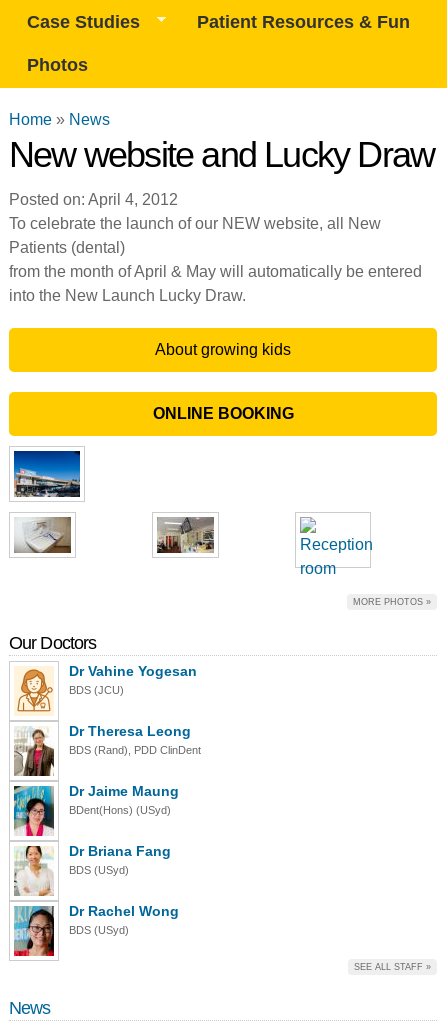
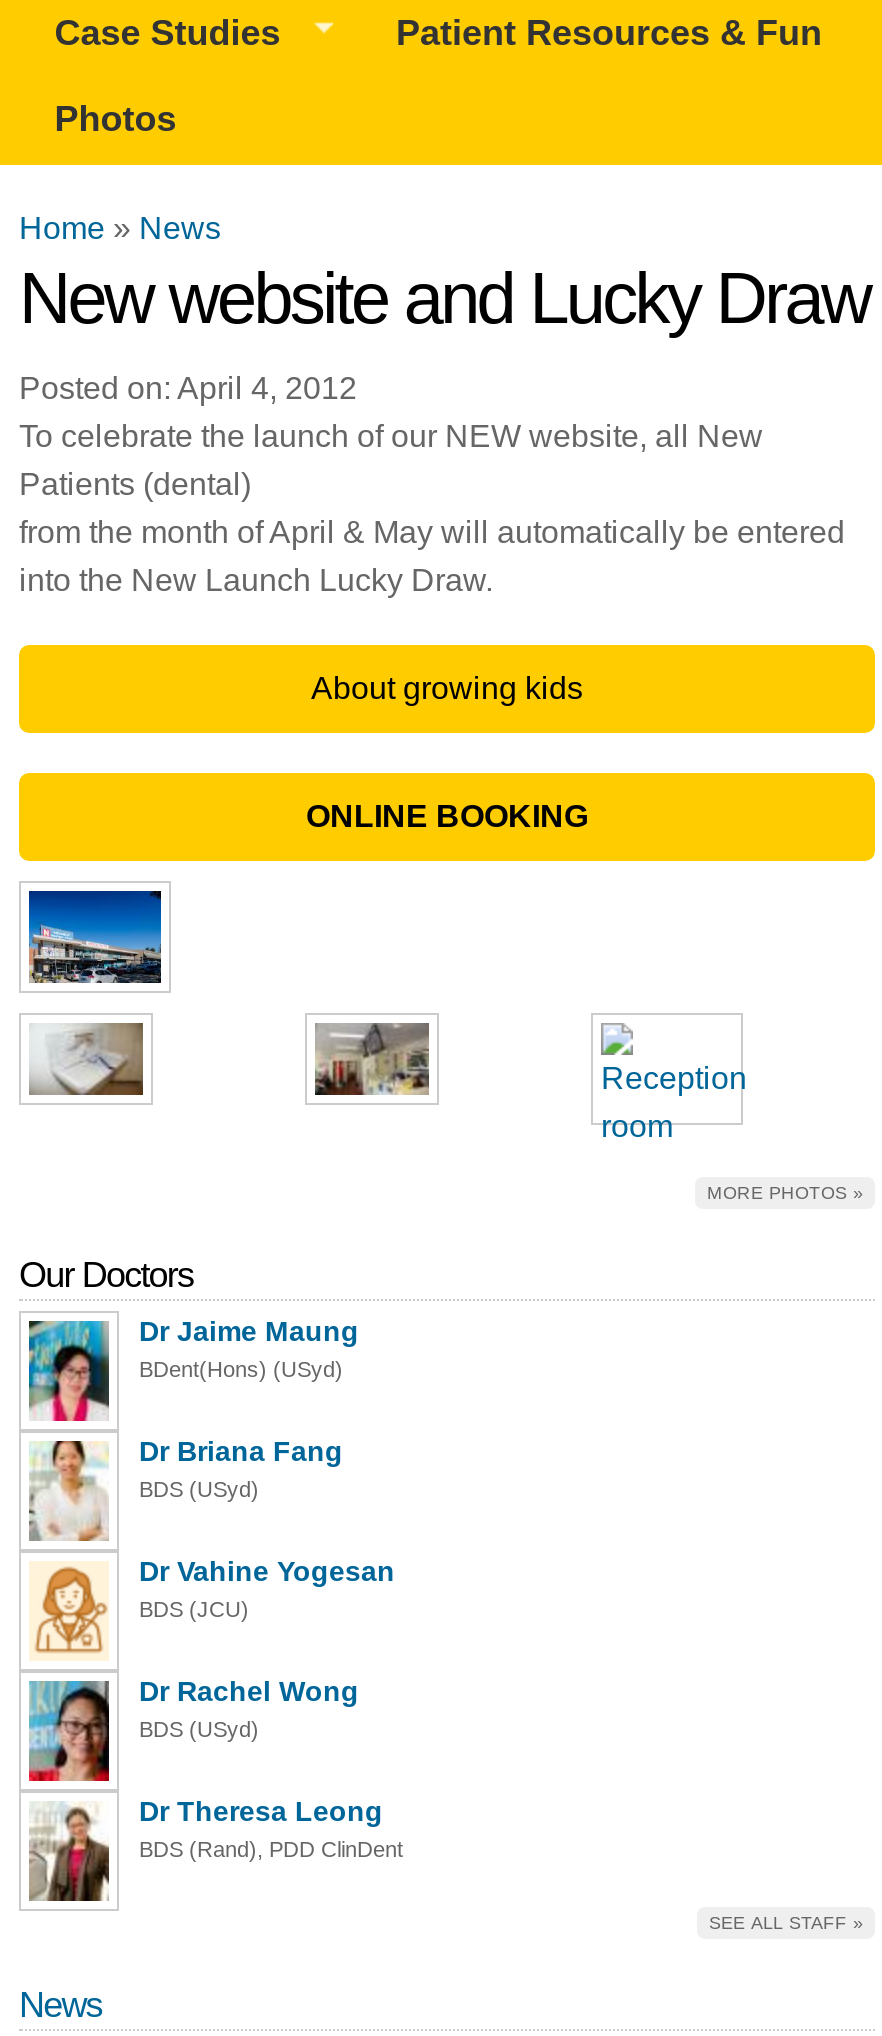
moved [15,662,197,715] -> [31,1554,395,1659]: [image] | Dr Vahine Yogesan | BDS (JCU)
moved [16,722,201,777] -> [29,1794,403,1903]: [image] | Dr Theresa Leong | BDS (Rand), PDD ClinDent
moved [12,782,179,898] -> [25,1314,359,1545]: [image] | Dr Jaime Maung | BDent(Hons) (USyd) | Dr Briana Fang | BDS (USyd)
moved [69,902,179,935] -> [139,1674,359,1740]: Dr Rachel Wong | BDS (USyd)

